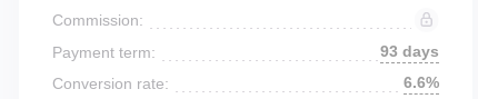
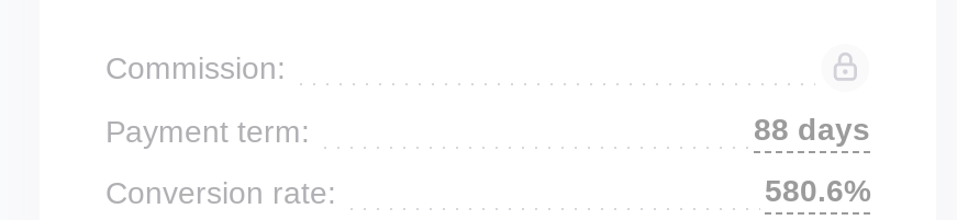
[380,42,439,60] 93 days -> [754,112,870,147] 88 days
[404,73,439,91] 6.6% -> [765,173,870,208] 580.6%

